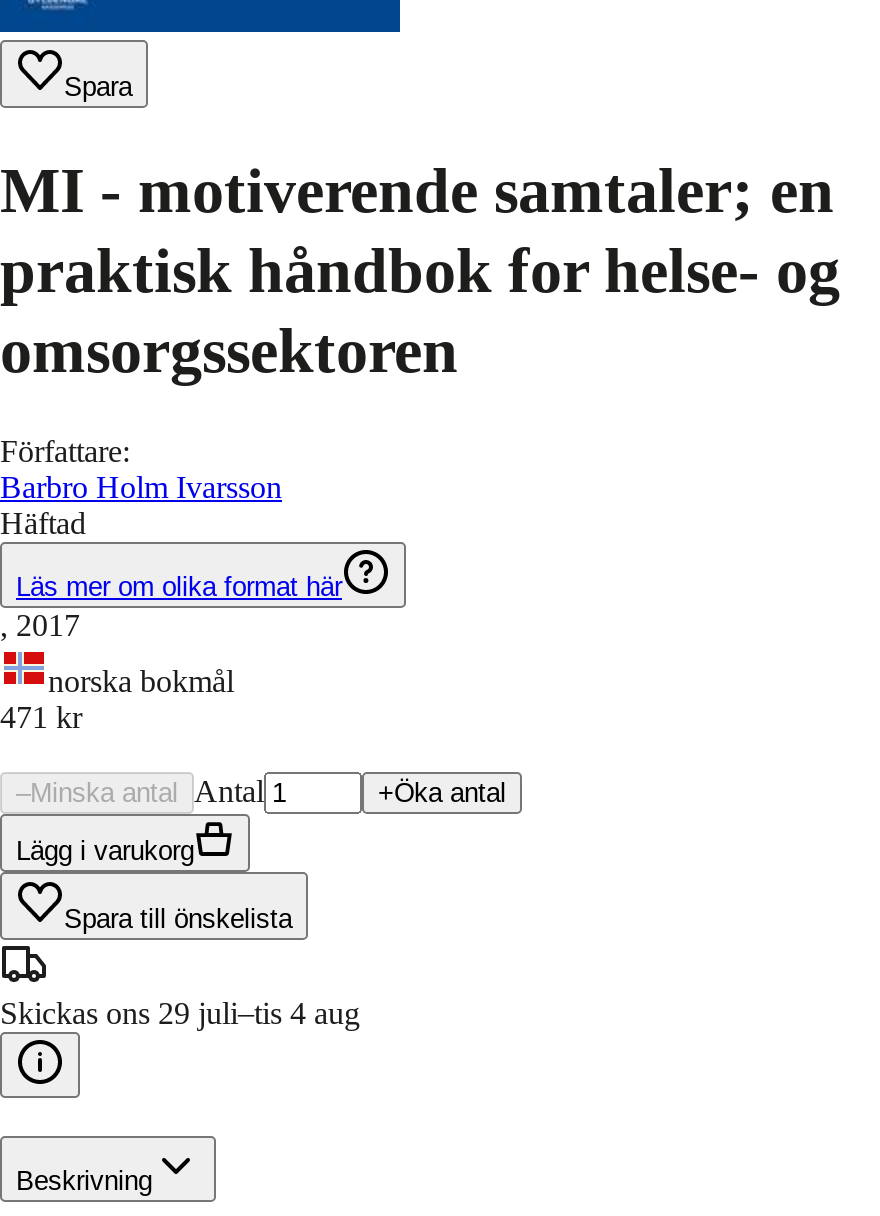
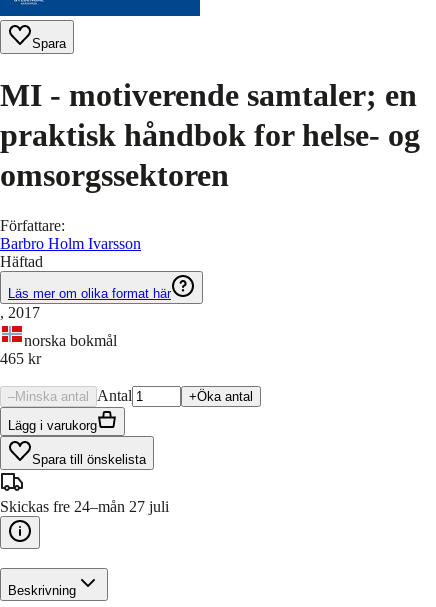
[0,700,82,734] 471 kr -> [0,350,41,367] 465 kr
[0,996,360,1030] Skickas ons 29 juli–tis 4 aug -> [0,498,169,515] Skickas fre 24–mån 27 juli

